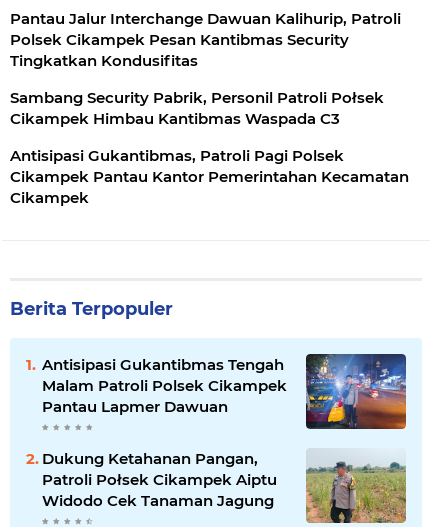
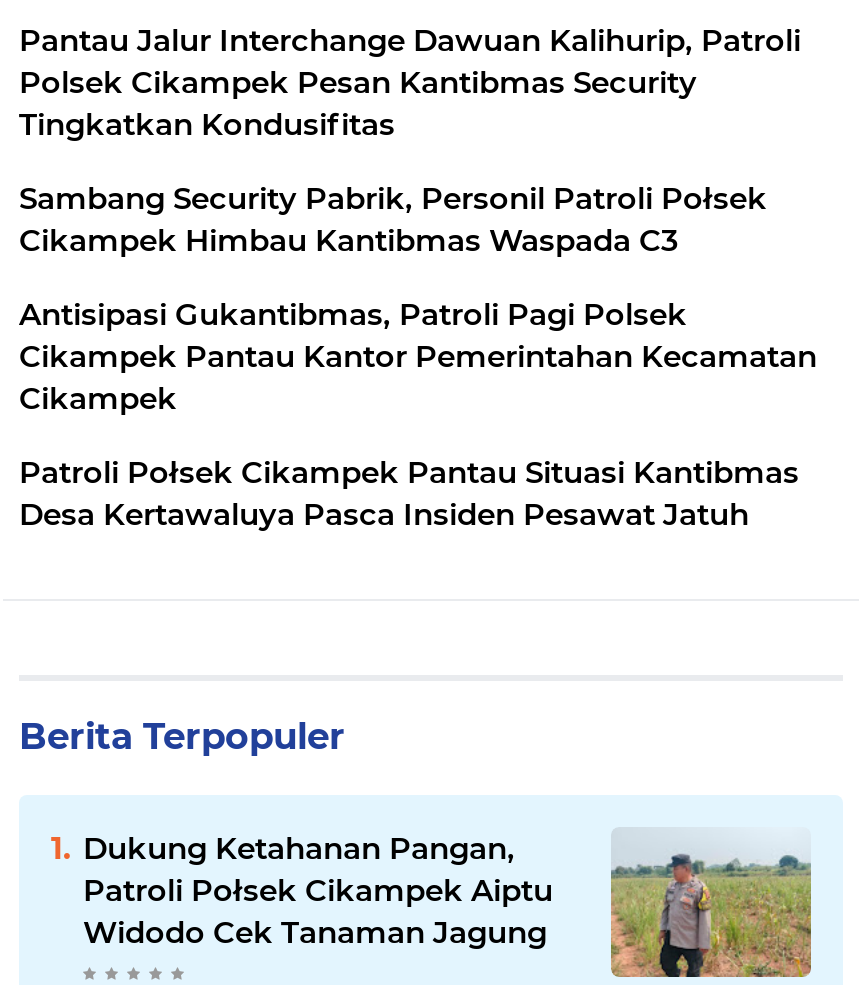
none -> [19,453,799,533] Patroli Połsek Cikampek Pantau Situasi Kantibmas | Desa Kertawaluya Pasca Insiden Pesawat Jatuh
moved [10,298,173,320] -> [19,715,345,759]: Berita Terpopuler
[42,353,407,430] [image] | Antisipasi Gukantibmas Tengah | Malam Patroli Polsek Cikampek | Pantau Lapmer Dawuan -> none

